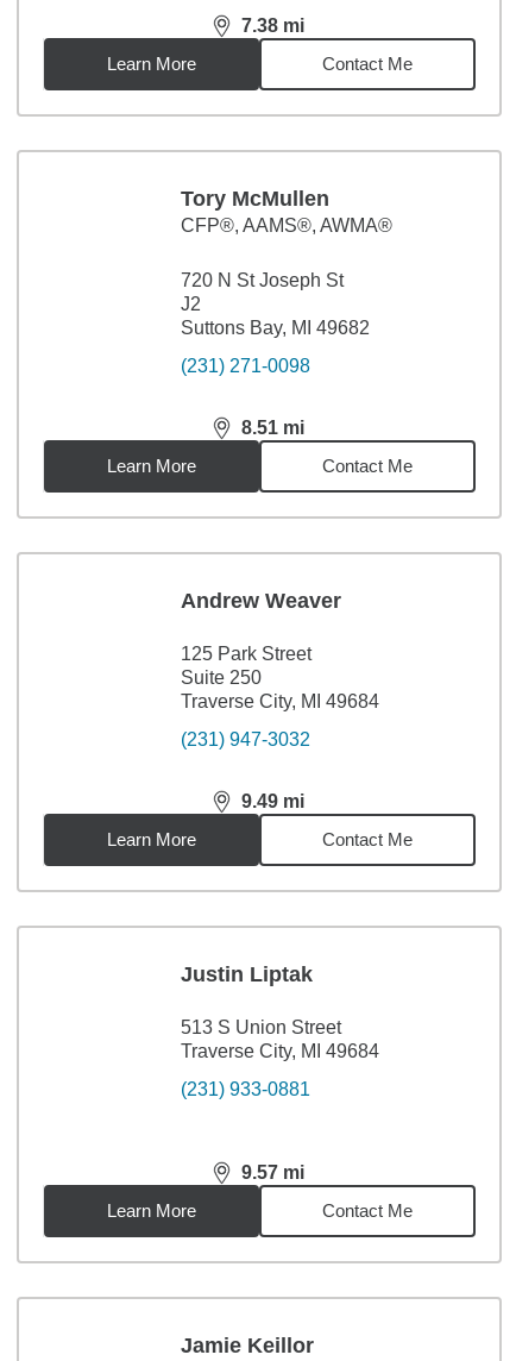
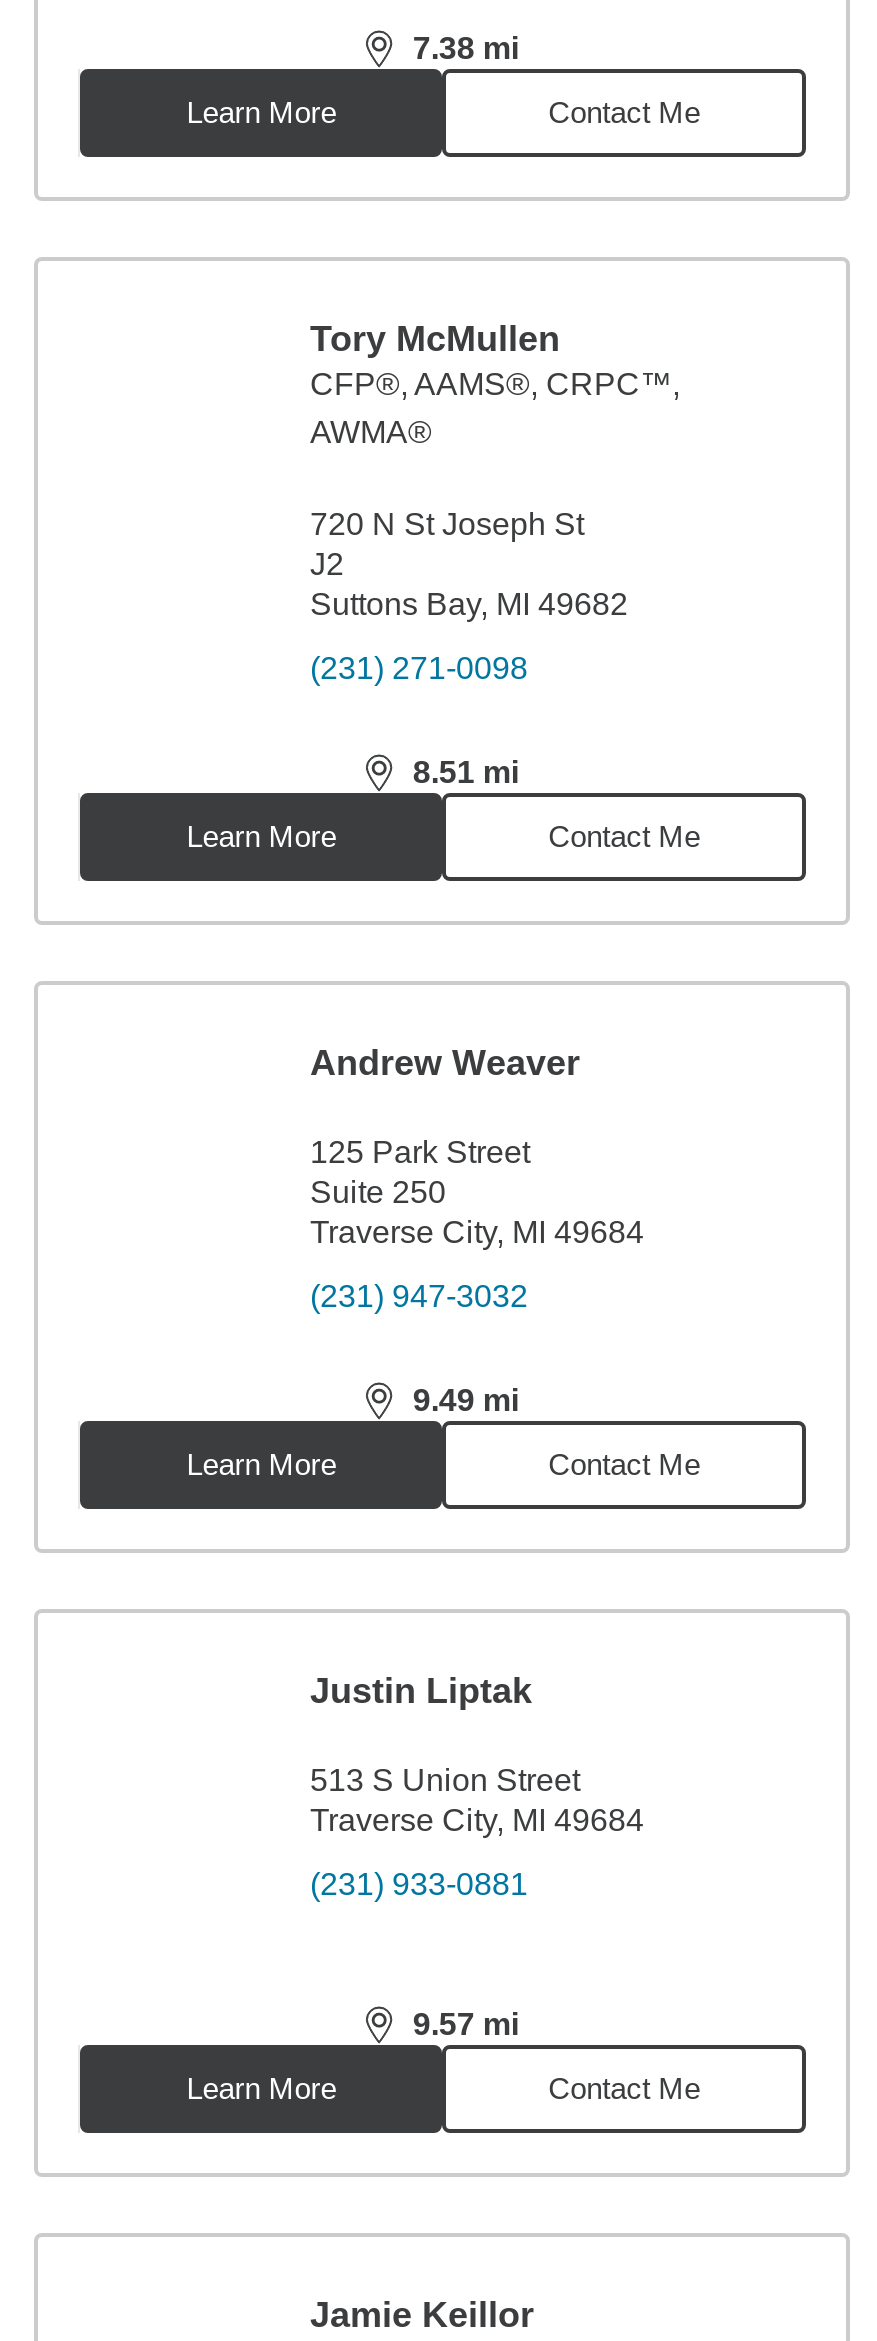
[181,215,392,236] CFP®, AAMS®, AWMA® -> [310,367,680,449] CFP®, AAMS®, CRPC™, | AWMA®

